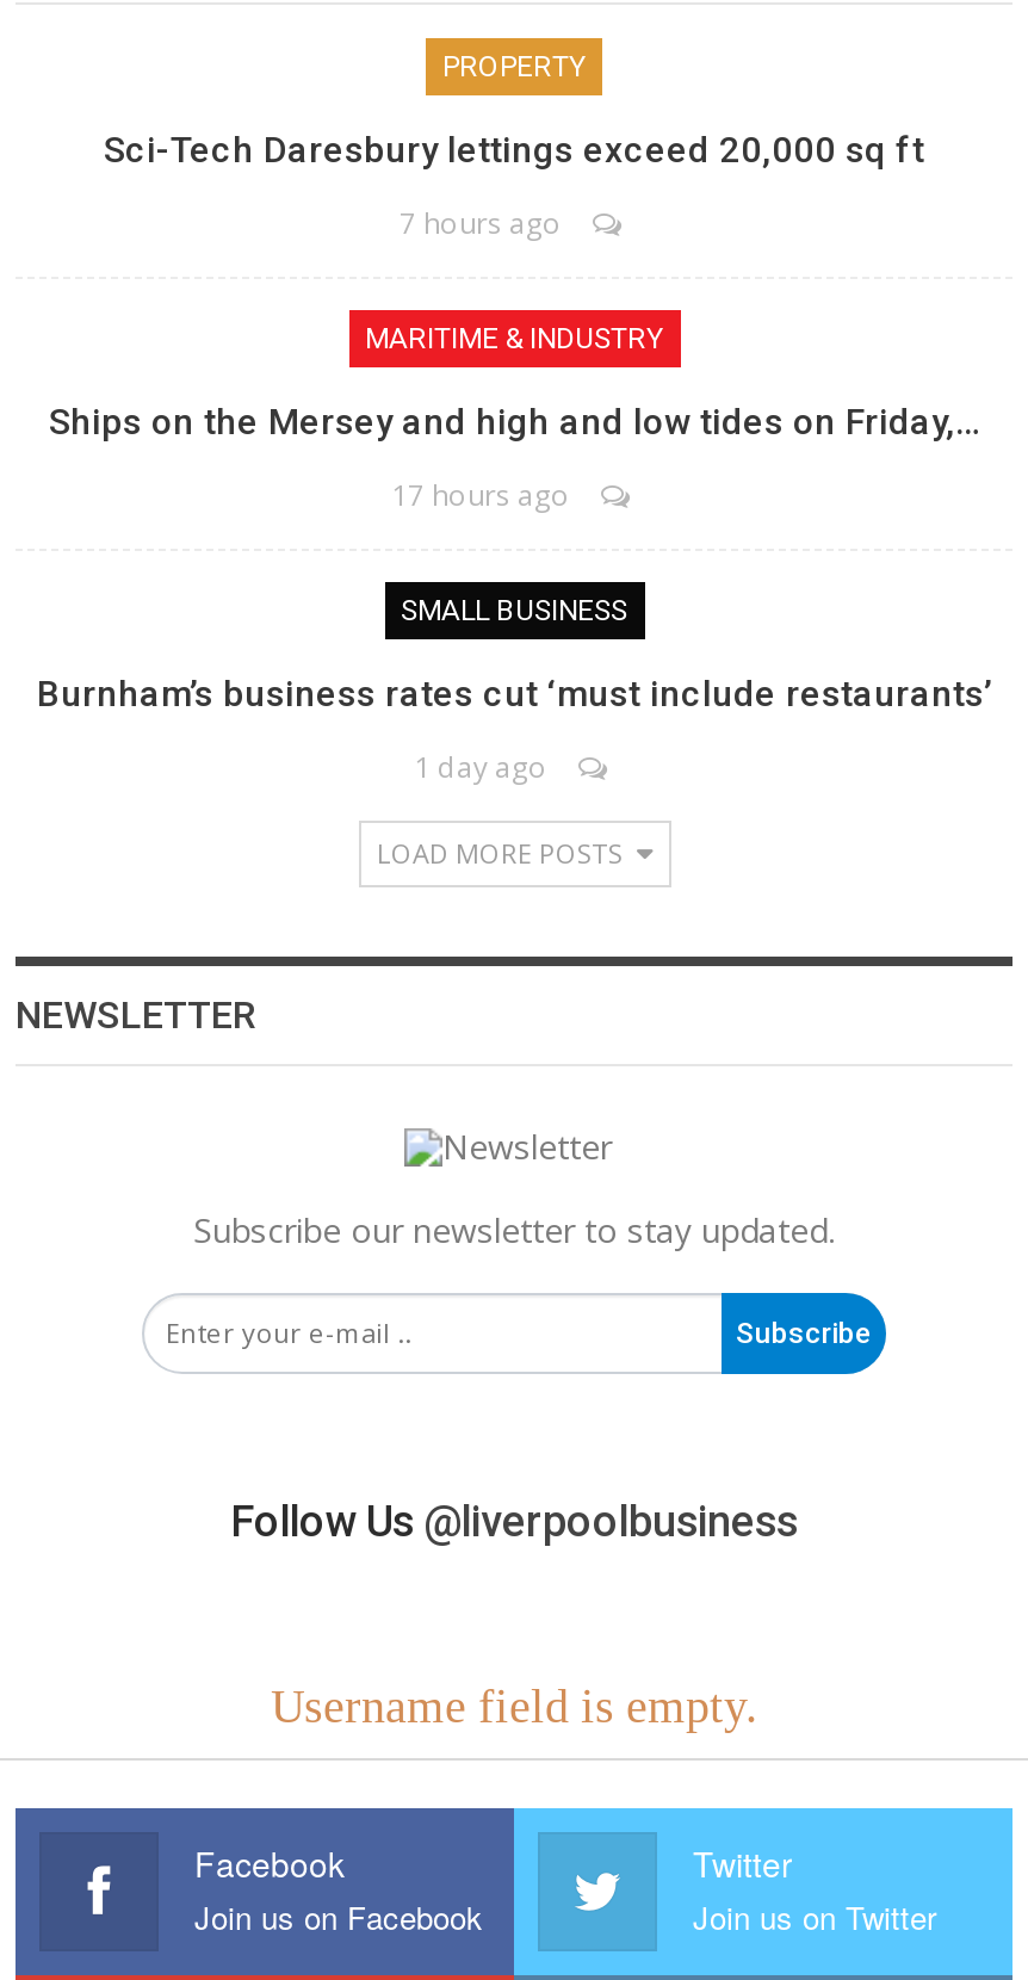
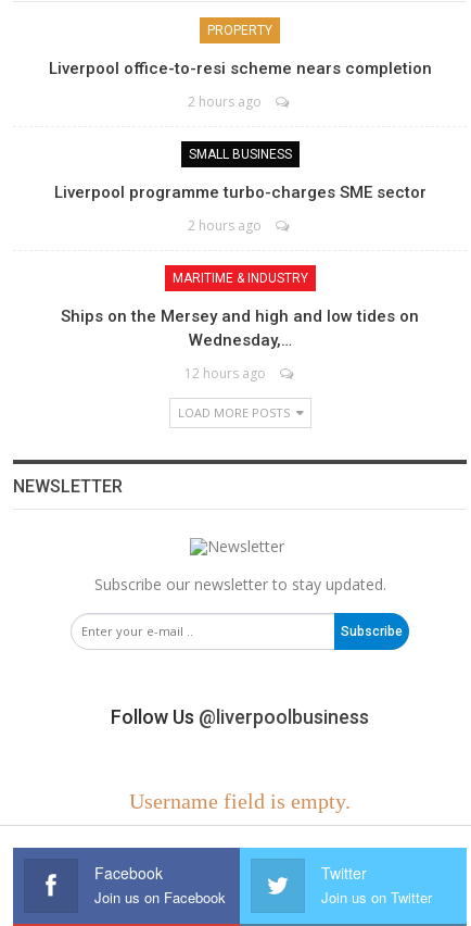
[49,128,979,514] Sci-Tech Daresbury lettings exceed 20,000 sq ft | 7 hours ago | Ships on the Mersey and high and low tides on Friday,… | 17 hours ago -> [48,58,431,110] Liverpool office-to-resi scheme nears completion | 2 hours ago
moved [365,321,663,354] -> [172,270,308,285]: MARITIME & INDUSTRY
moved [401,593,627,626] -> [188,146,291,162]: SMALL BUSINESS
[37,672,991,786] Burnham’s business rates cut ‘must include restaurants’ | 1 day ago -> [54,182,426,382] Liverpool programme turbo-charges SME sector | 2 hours ago | Ships on the Mersey and high and low tides on | Wednesday,… | 12 hours ago

